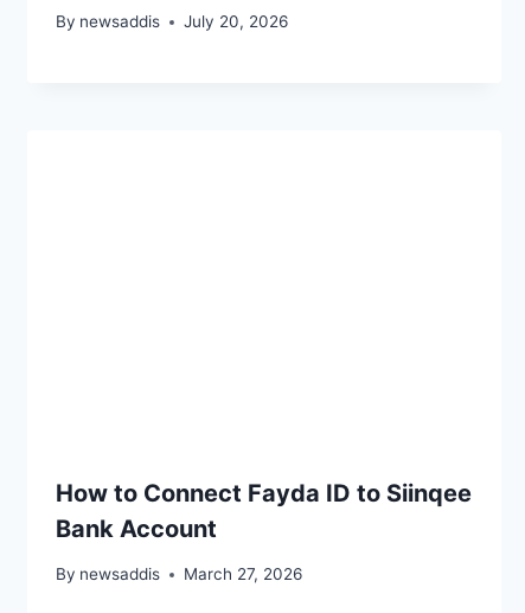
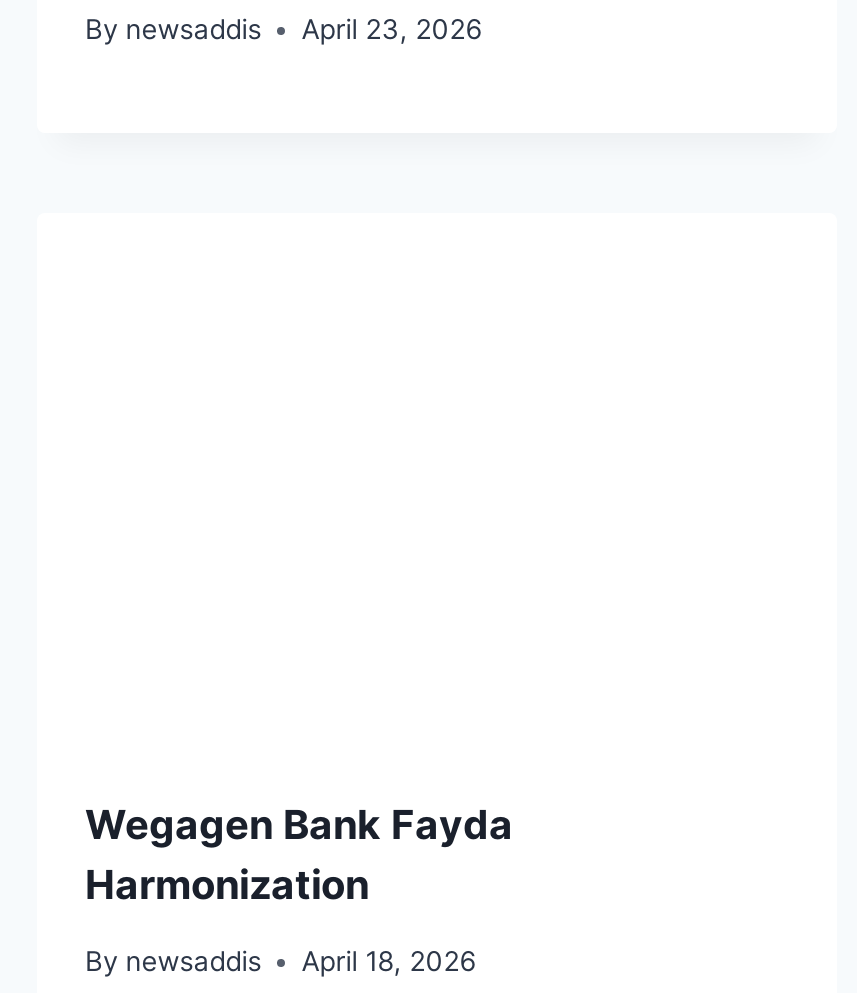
[56,12,288,31] By newsaddis July 20, 2026 -> [85,13,481,45] By newsaddis April 23, 2026
[56,479,472,543] How to Connect Fayda ID to Siinqee | Bank Account -> [85,800,513,908] Wegagen Bank Fayda | Harmonization
[56,565,302,584] By newsaddis March 27, 2026 -> [85,946,475,978] By newsaddis April 18, 2026

